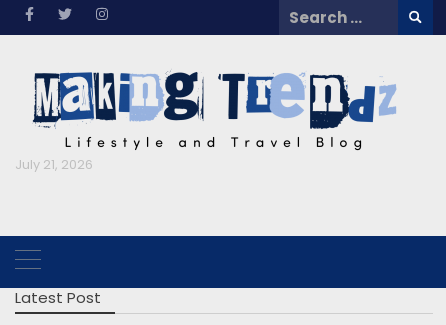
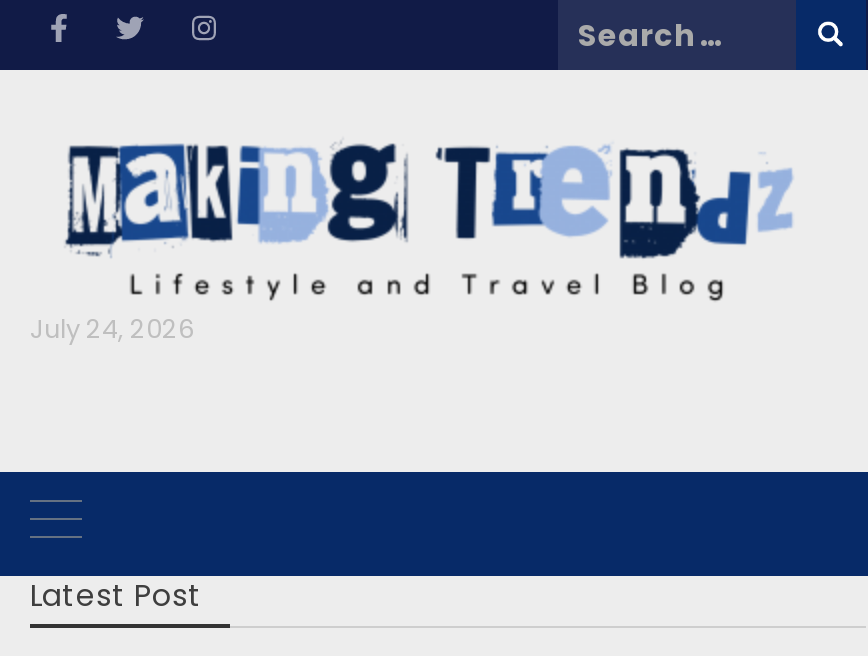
[15,156,93,173] July 21, 2026 -> [30,312,194,346] July 24, 2026

